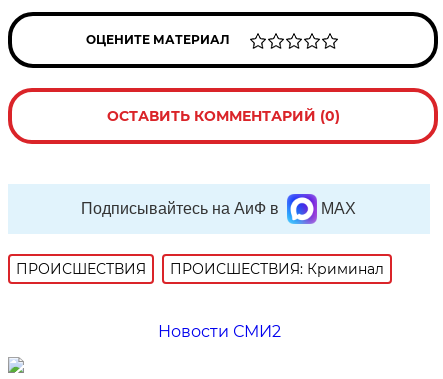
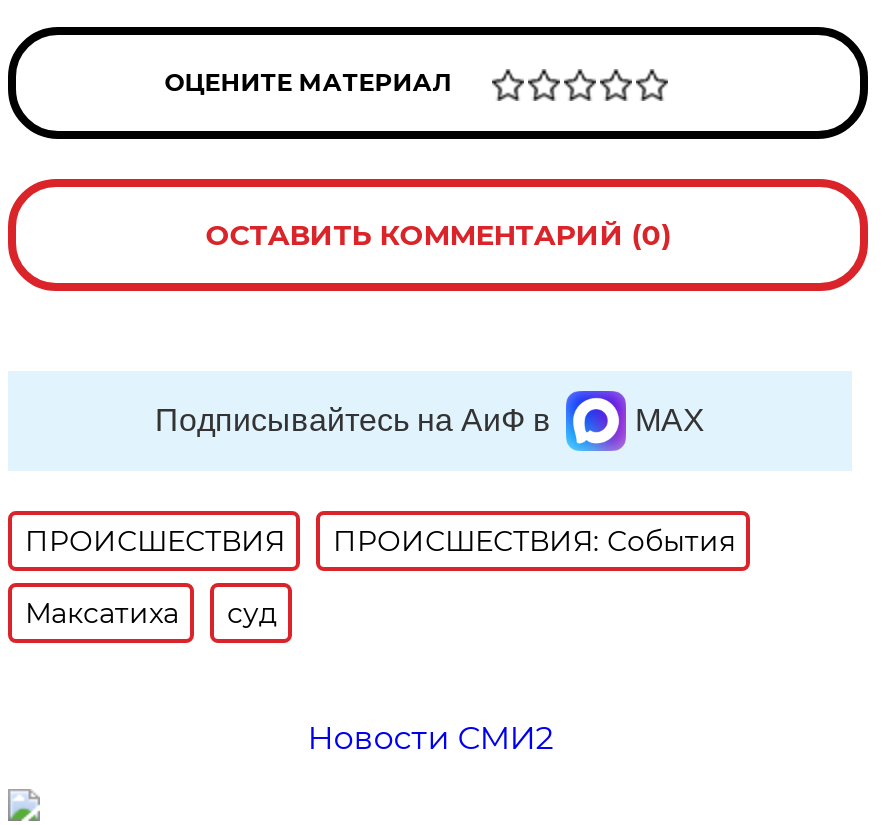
[170,260,384,278] ПРОИСШЕСТВИЯ: Криминал -> [25,523,735,631] ПРОИСШЕСТВИЯ: События | Максатиха | суд

